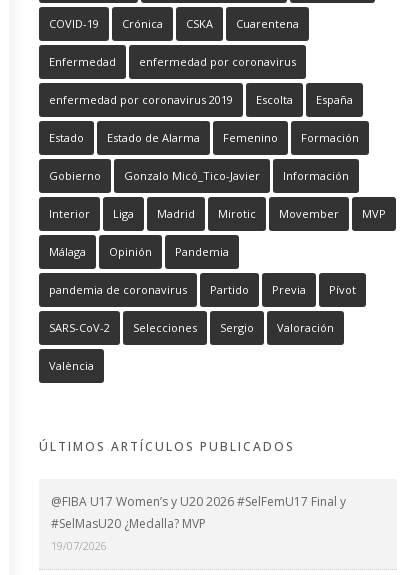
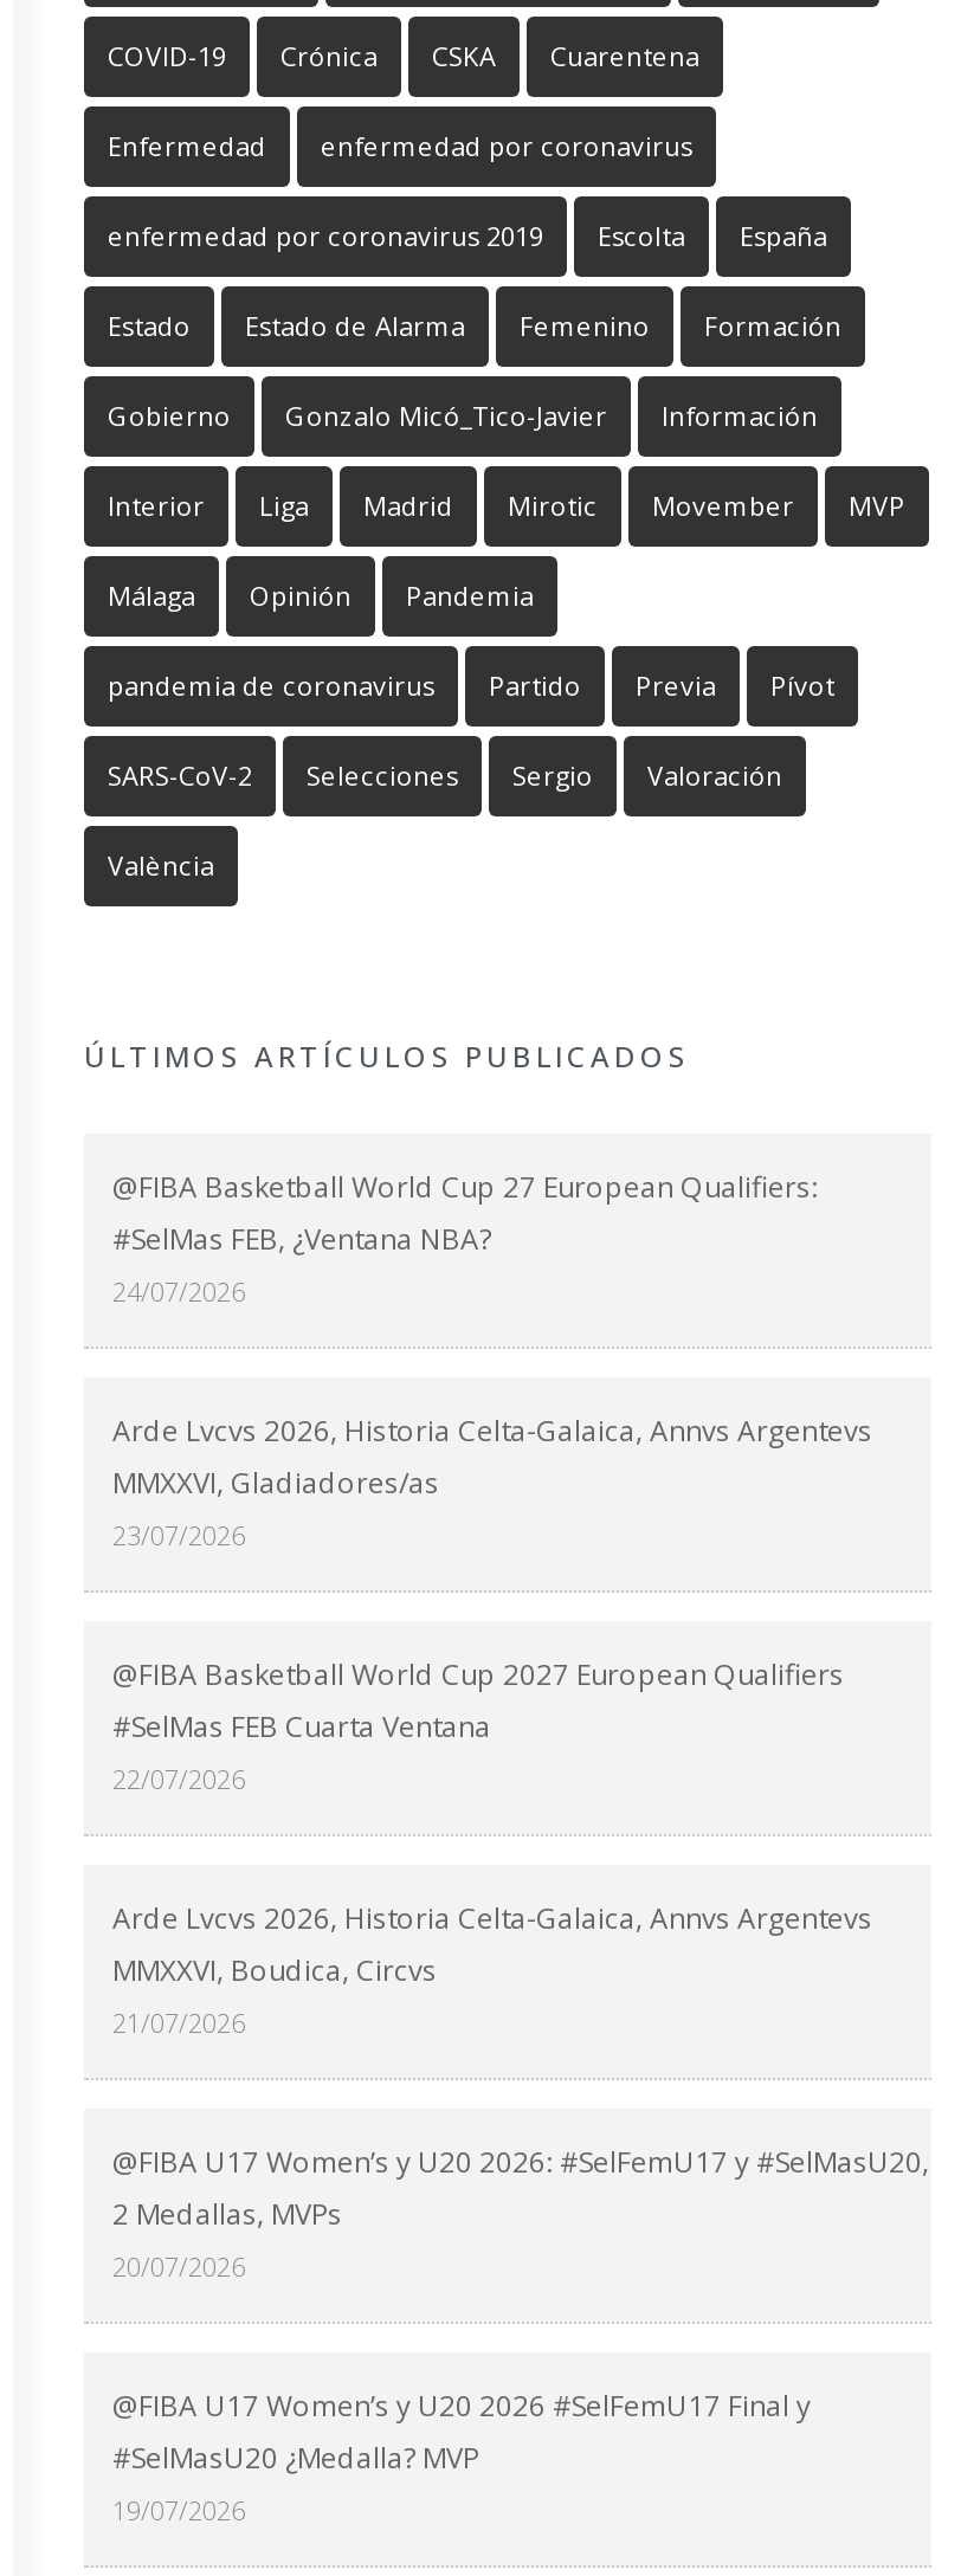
none -> [112,1166,818,1308] @FIBA Basketball World Cup 27 European Qualifiers: | #SelMas FEB, ¿Ventana NBA? | 24/07/2026
none -> [112,1410,872,1552] Arde Lvcvs 2026, Historia Celta-Galaica, Annvs Argentevs | MMXXVI, Gladiadores/as | 23/07/2026
none -> [112,1653,844,1795] @FIBA Basketball World Cup 2027 European Qualifiers | #SelMas FEB Cuarta Ventana | 22/07/2026
none -> [112,1897,872,2039] Arde Lvcvs 2026, Historia Celta-Galaica, Annvs Argentevs | MMXXVI, Boudica, Circvs | 21/07/2026
none -> [112,2141,929,2283] @FIBA U17 Women’s y U20 2026: #SelFemU17 y #SelMasU20, | 2 Medallas, MVPs | 20/07/2026

